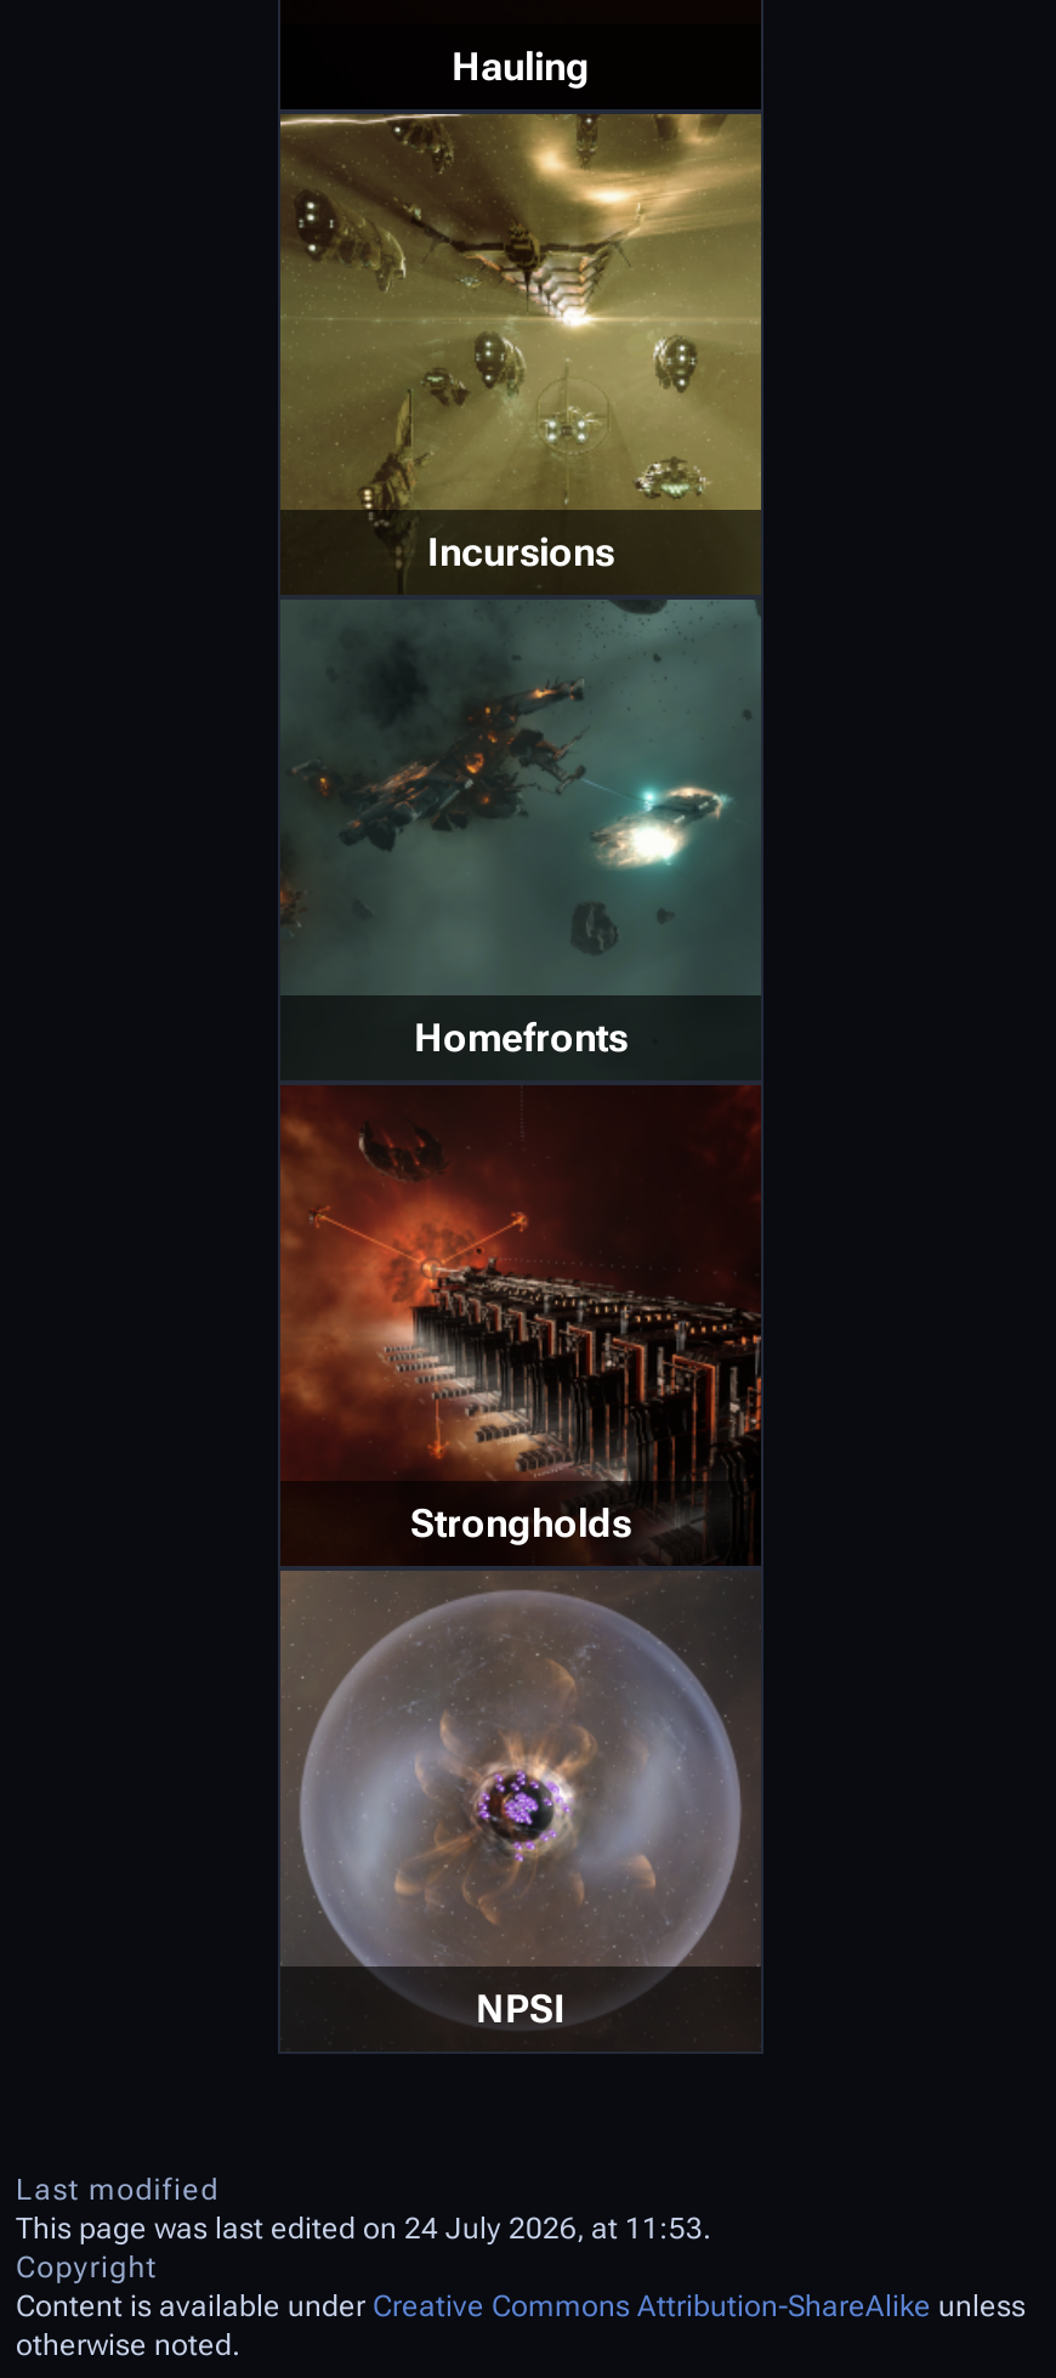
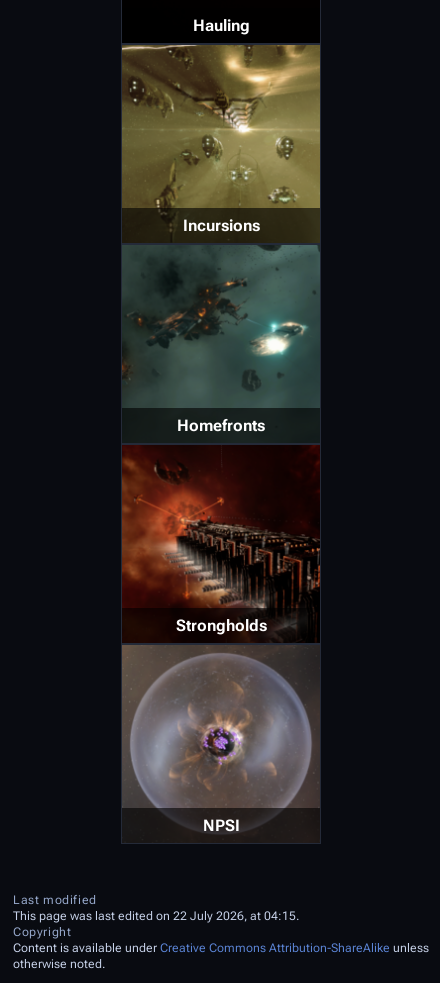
[16,2212,710,2246] This page was last edited on 24 July 2026, at 11:53. -> [13,909,299,923] This page was last edited on 22 July 2026, at 04:15.

